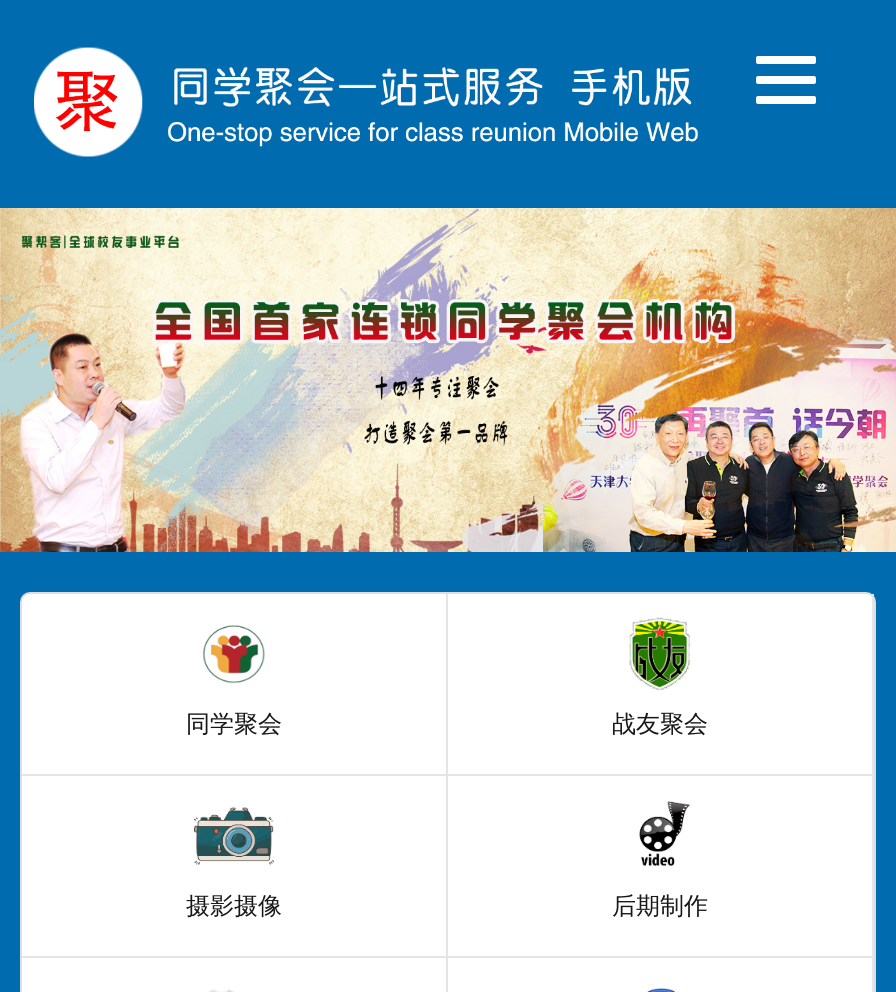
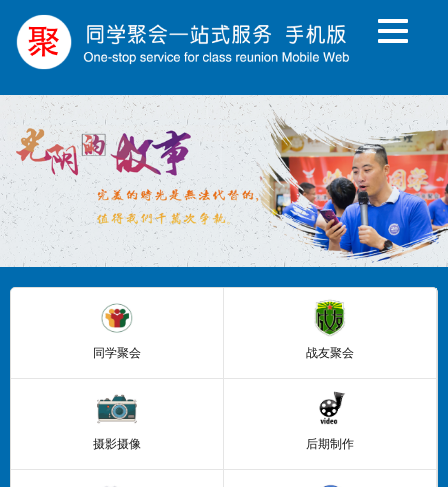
[6,206,890,554] [image] -> [3,94,445,268] [image]

